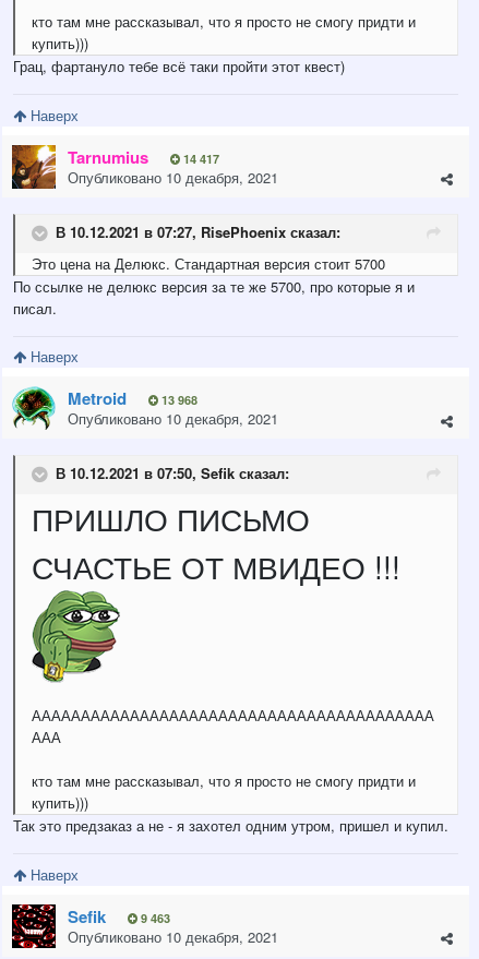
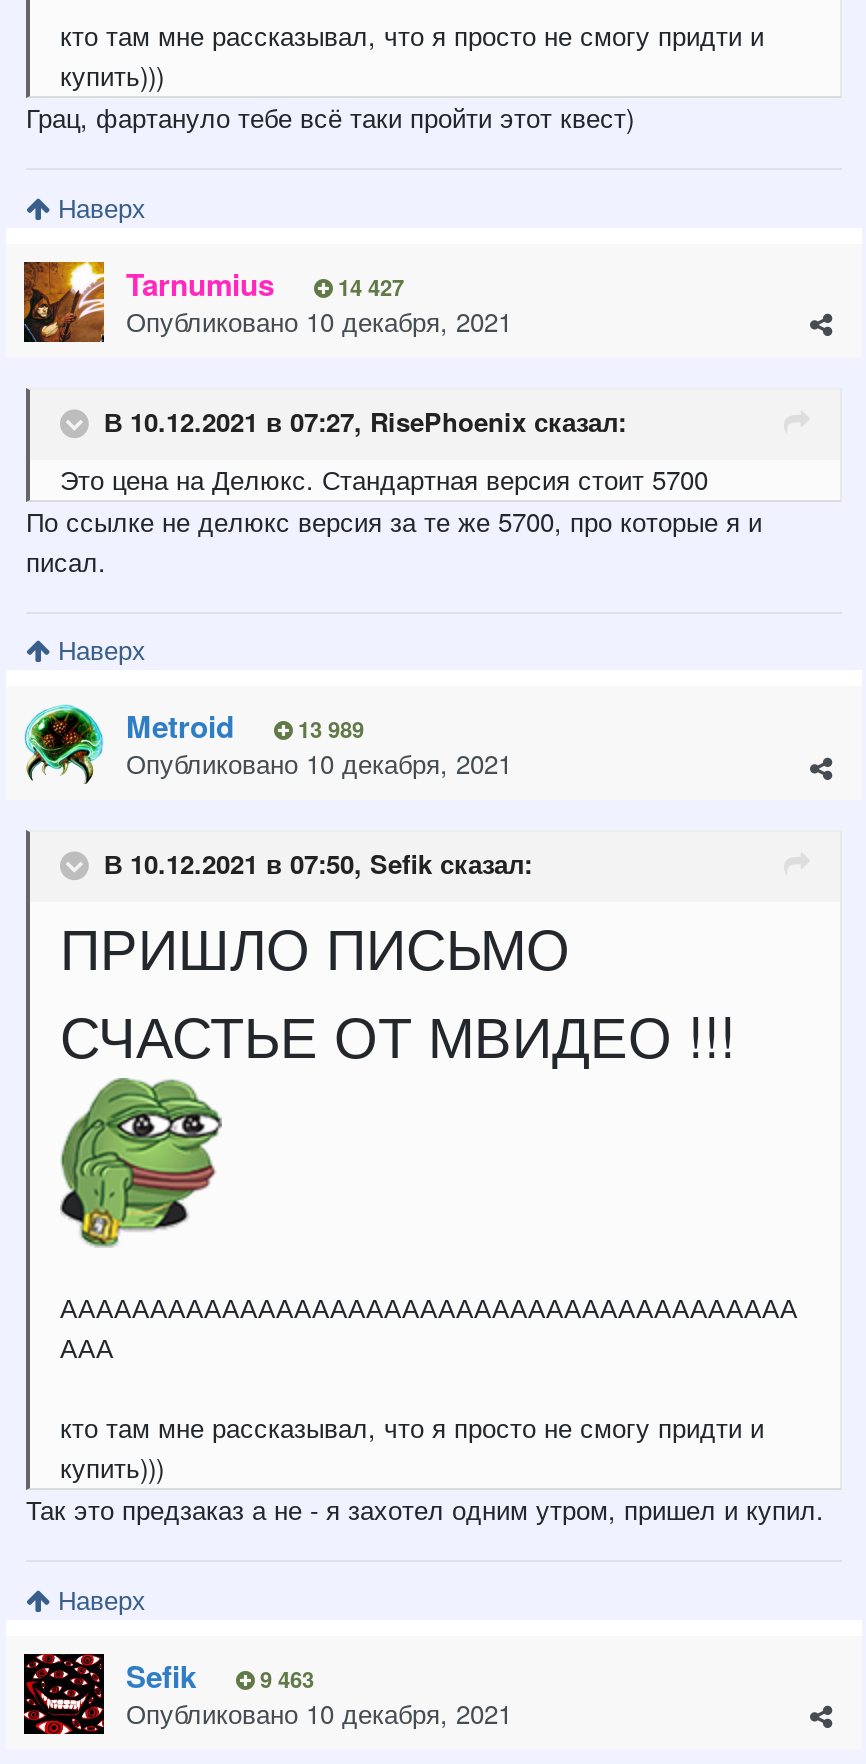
[68,145,219,169] Tarnumius 14 417 -> [126,261,404,305] Tarnumius 14 427
[68,386,197,410] Metroid 13 968 -> [126,704,364,748] Metroid 13 989

